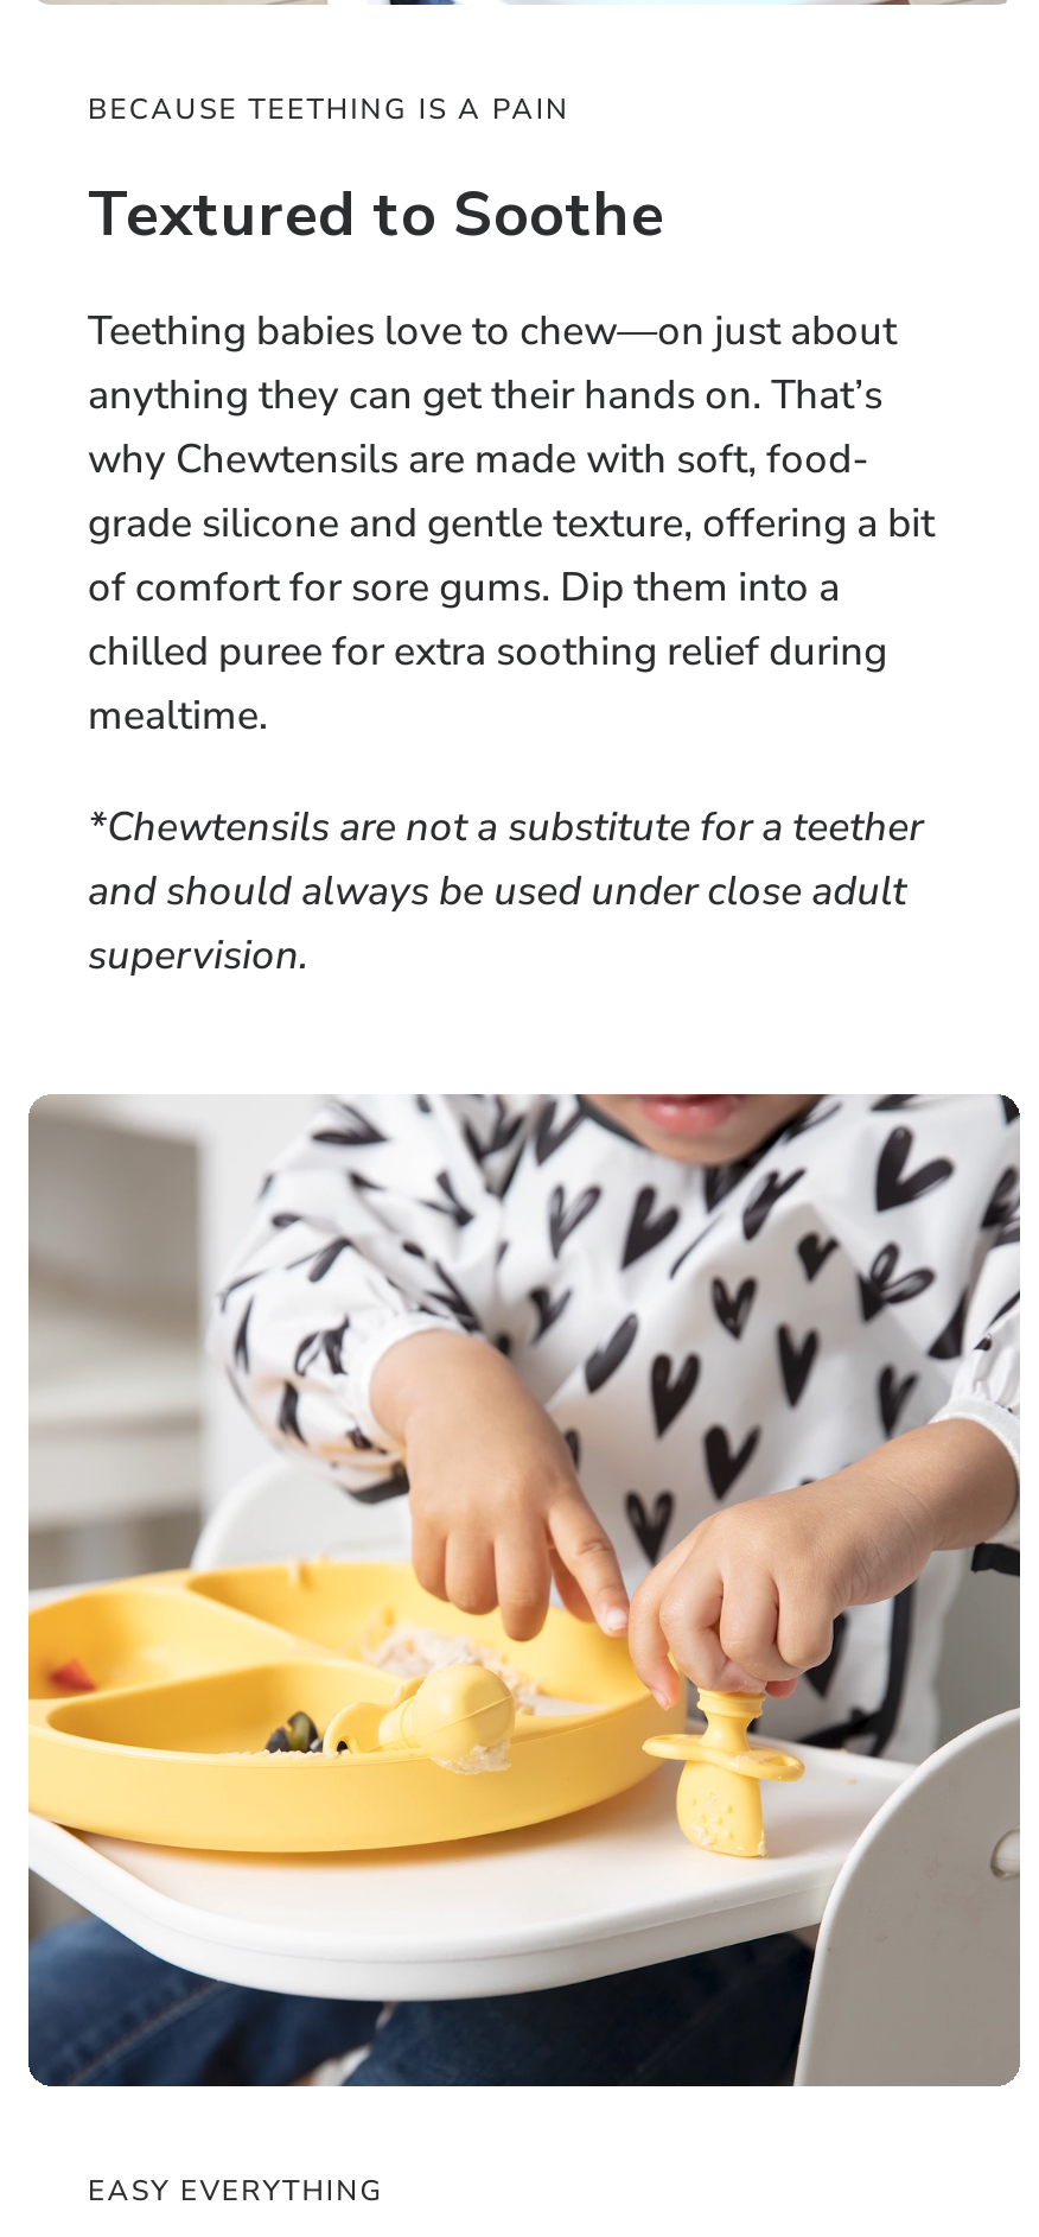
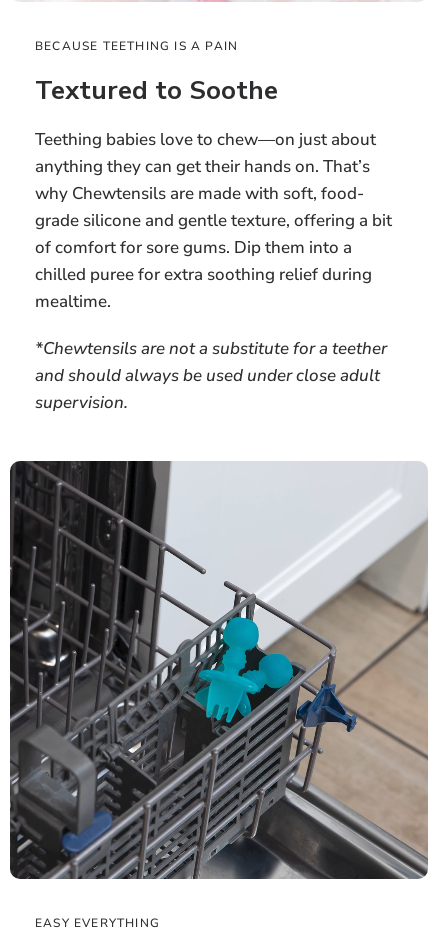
[26,1092,1020,2086] [image] -> [9,460,429,879] [image]

